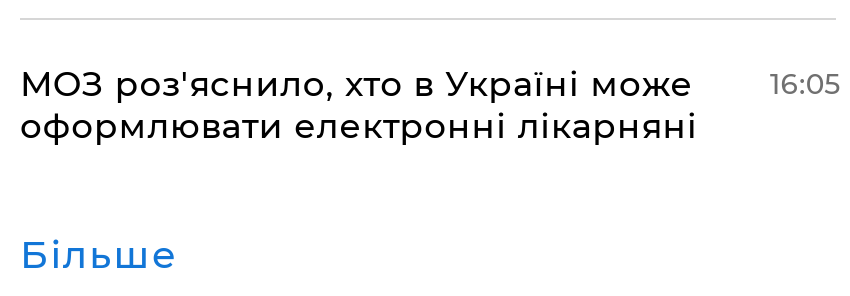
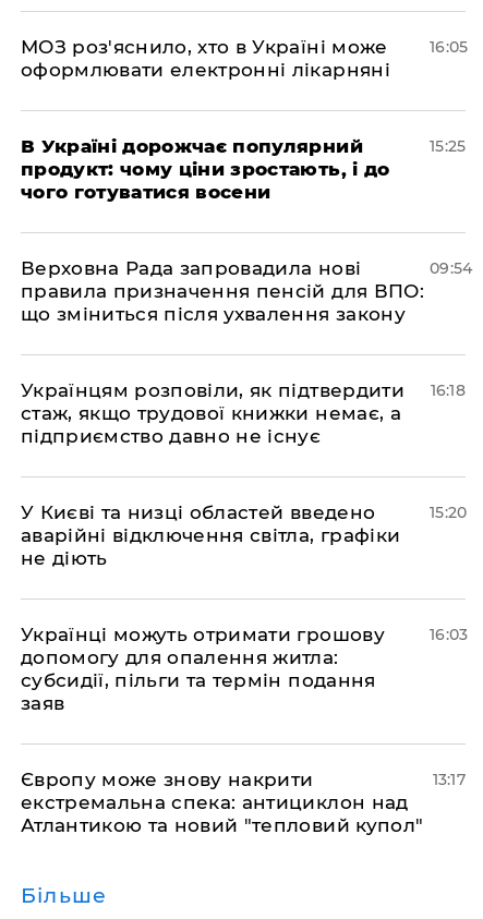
none -> [21,136,390,203] В Україні дорожчає популярний | продукт: чому ціни зростають, і до | чого готуватися восени
none -> [21,258,424,325] Верховна Рада запровадила нові | правила призначення пенсій для ВПО: | що зміниться після ухвалення закону
none -> [21,380,404,447] Українцям розповіли, як підтвердити | стаж, якщо трудової книжки немає, а | підприємство давно не існує
none -> [21,502,400,569] У Києві та низці областей введено | аварійні відключення світла, графіки | не діють
none -> [21,624,385,714] Українці можуть отримати грошову | допомогу для опалення житла: | субсидії, пільги та термін подання | заяв
none -> [21,769,423,836] Європу може знову накрити | екстремальна спека: антициклон над | Атлантикою та новий "тепловий купол"
none -> [430,137,466,156] 15:25
none -> [430,259,473,278] 09:54
none -> [430,503,467,523] 15:20
none -> [430,625,468,645] 16:03
none -> [430,381,466,400] 16:18
none -> [432,770,466,790] 13:17

